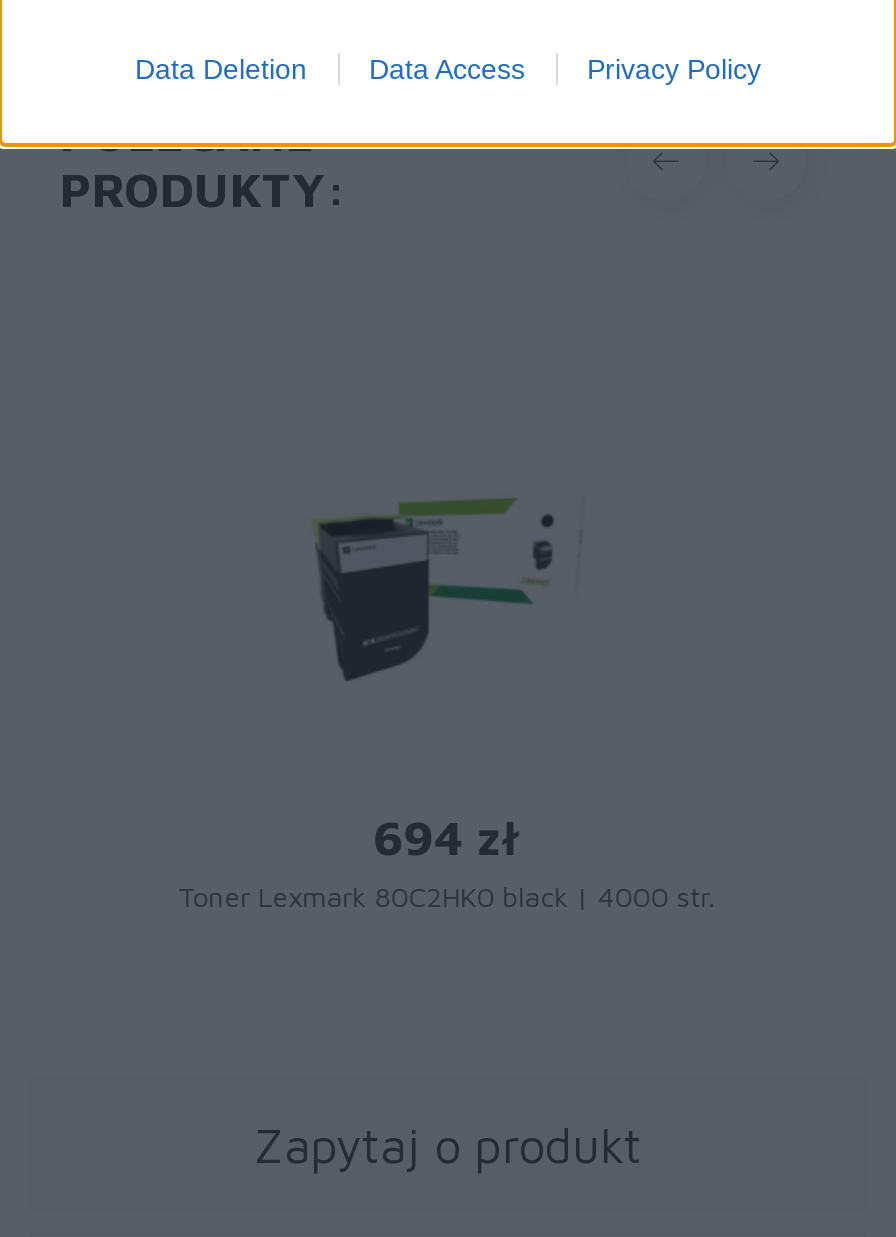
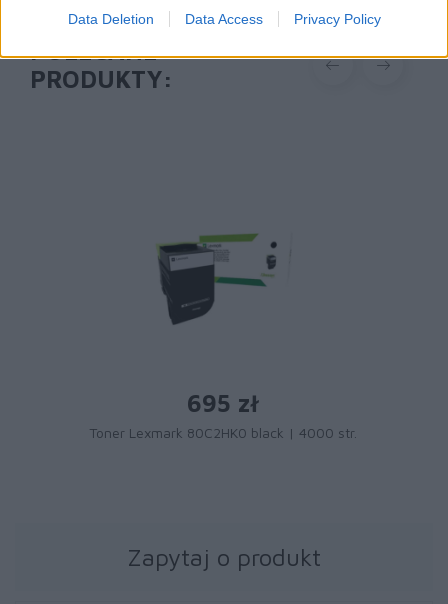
[373,808,519,864] 694 zł -> [187,388,259,416] 695 zł

